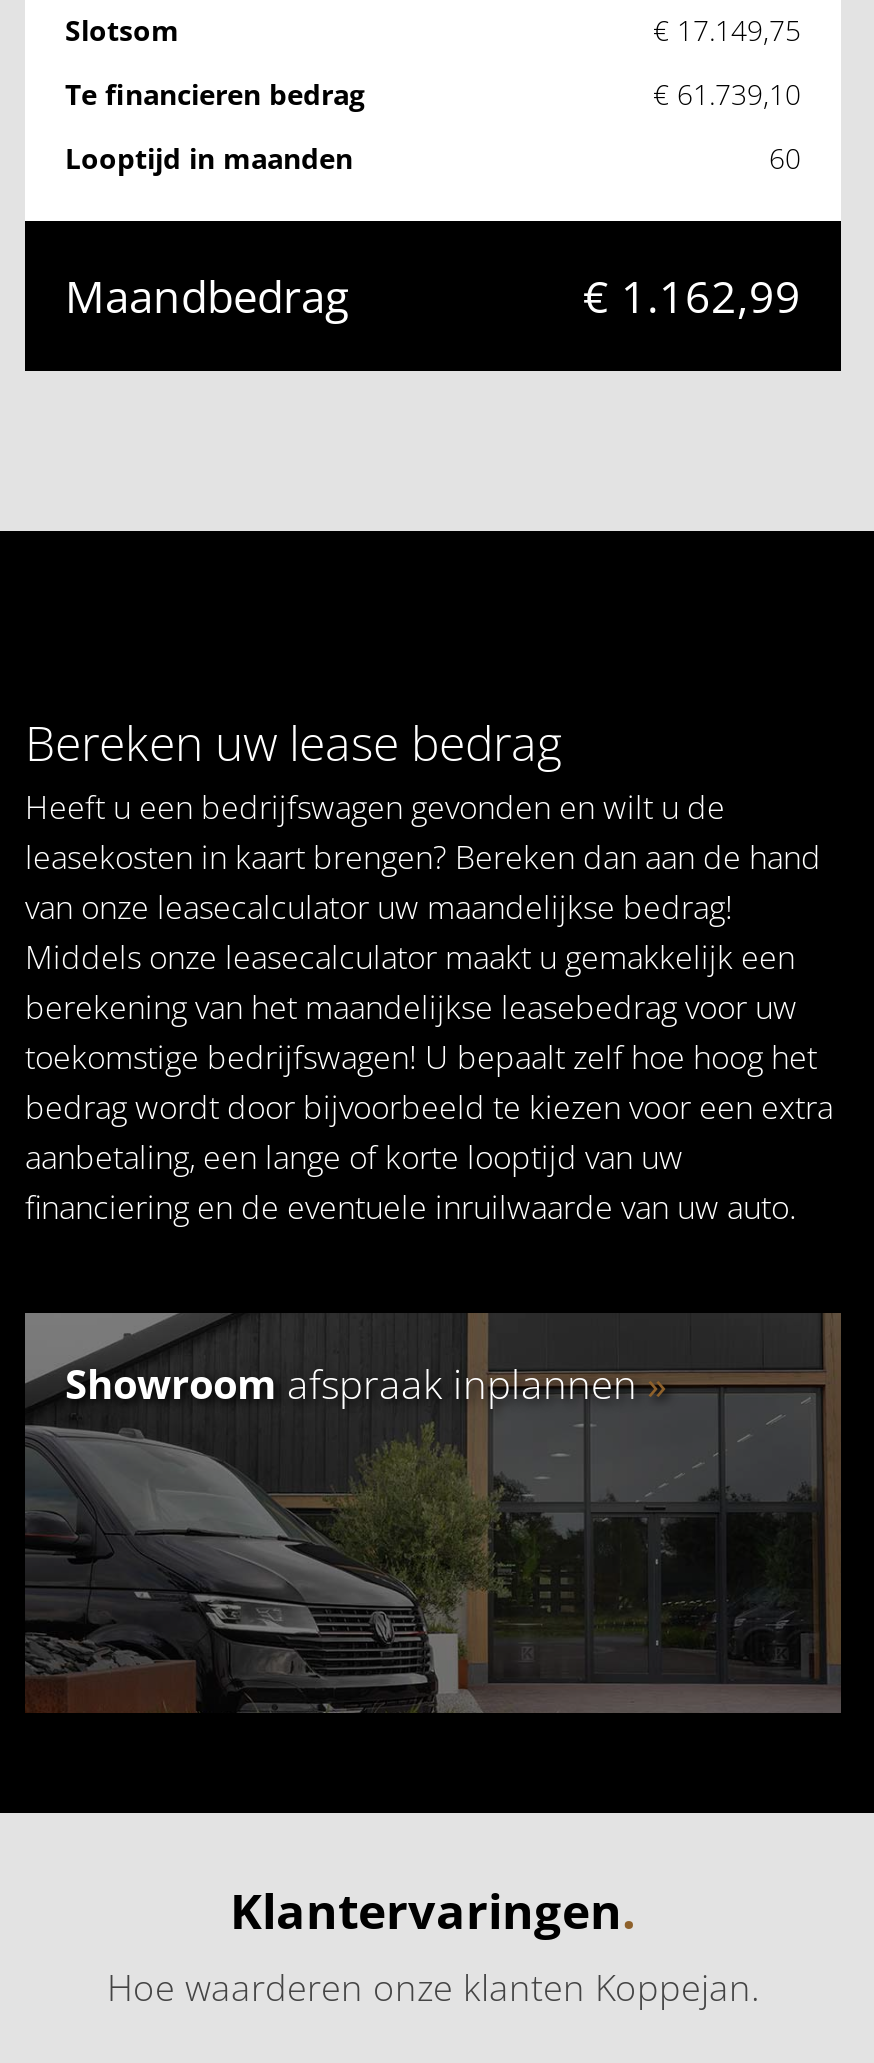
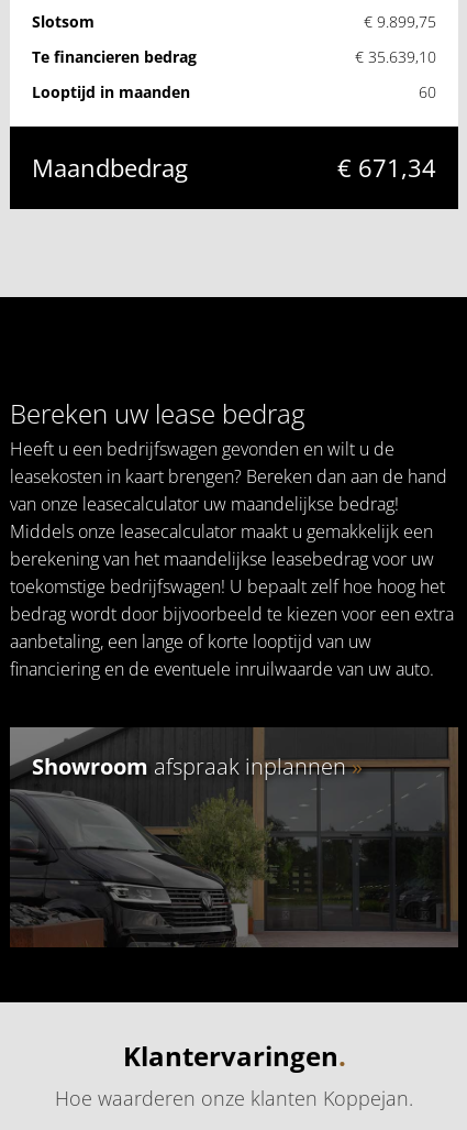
[653,11,801,49] € 17.149,75 -> [364,11,436,32] € 9.899,75
[653,75,801,113] € 61.739,10 -> [355,46,436,67] € 35.639,10
[583,265,801,325] € 1.162,99 -> [337,150,436,183] € 671,34

